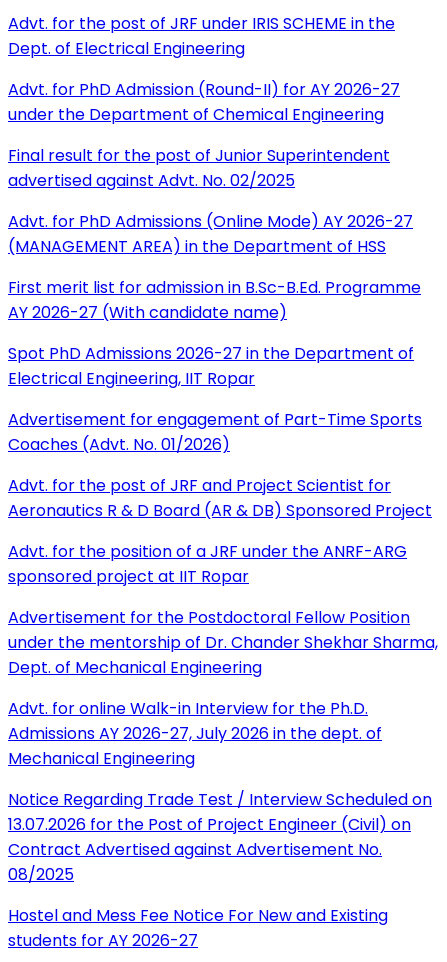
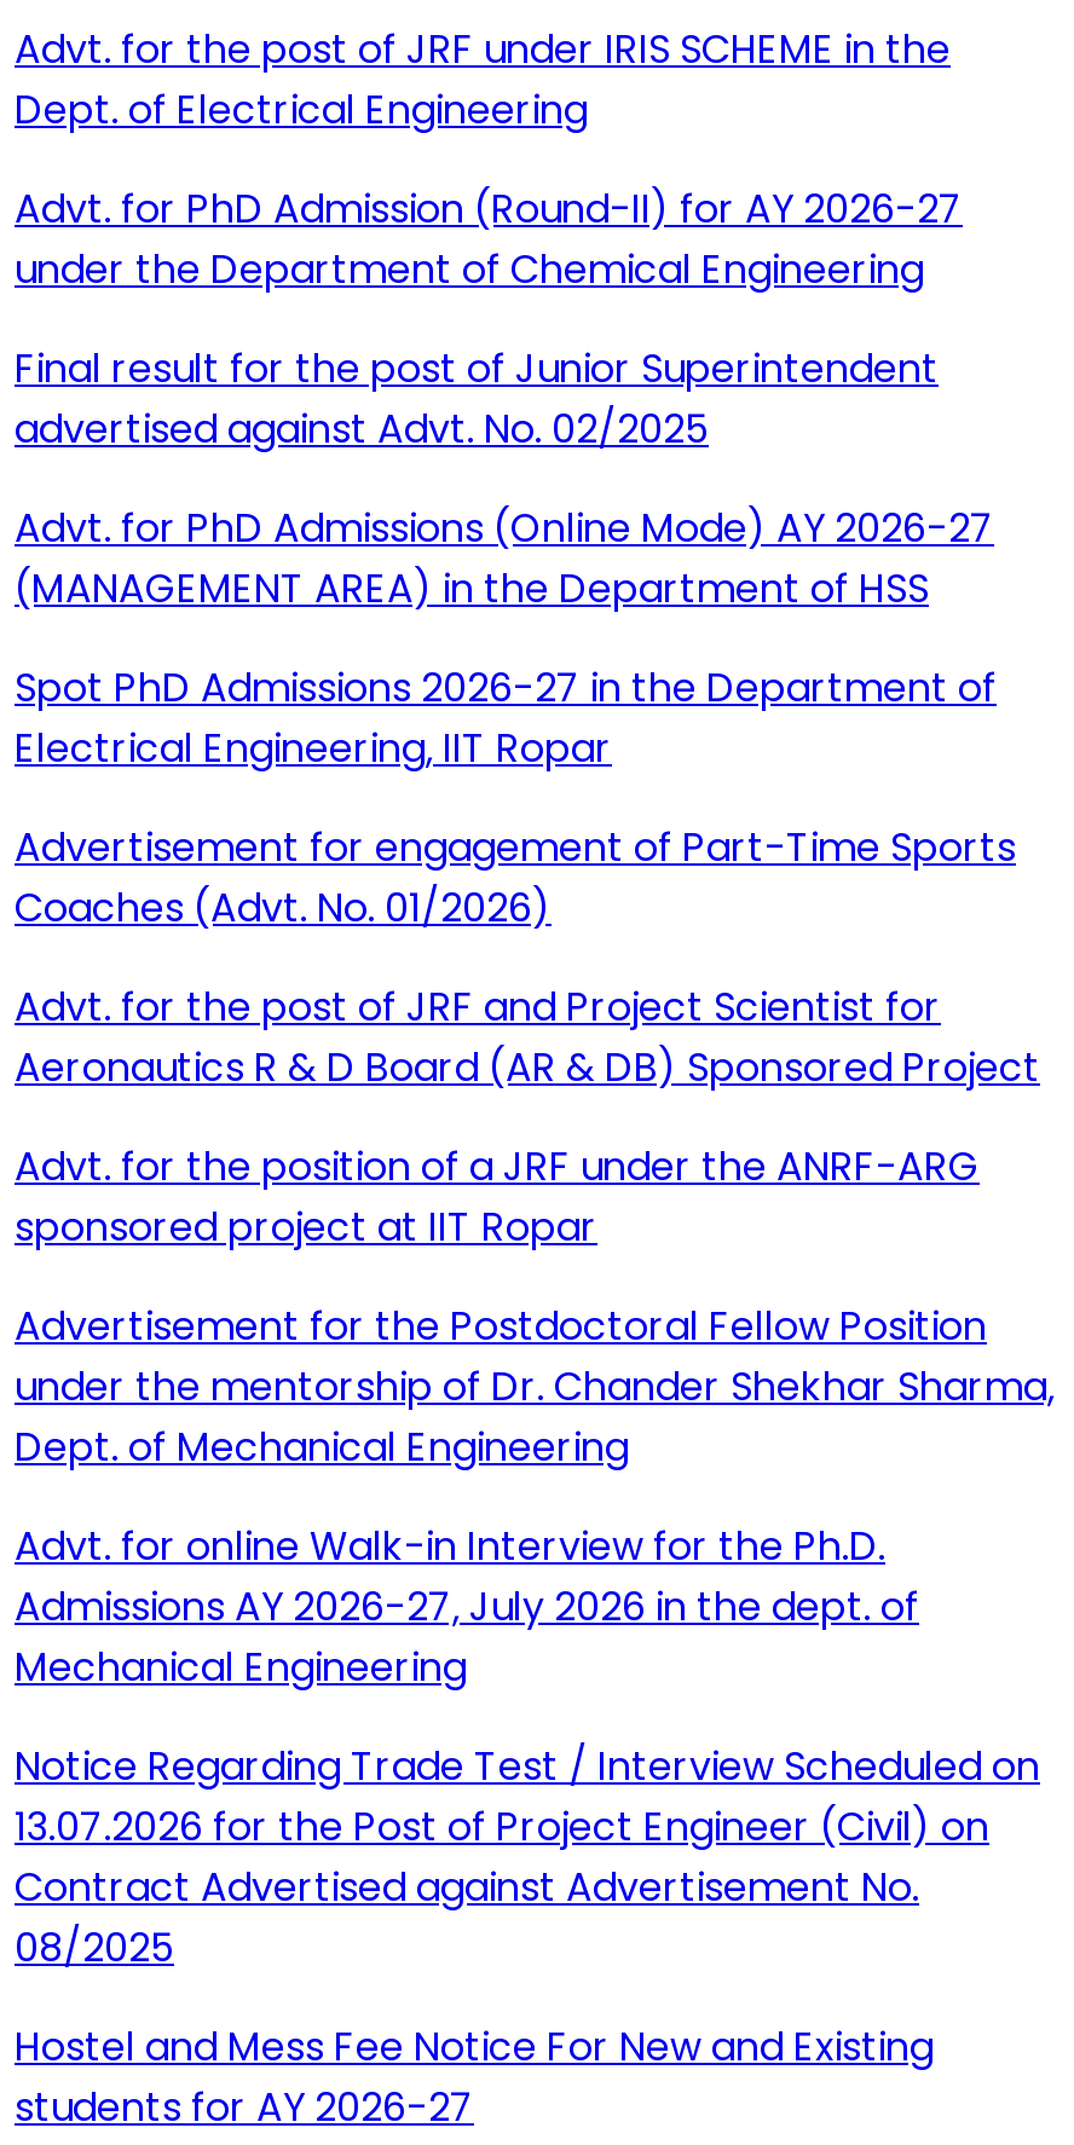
[8,276,421,324] First merit list for admission in B.Sc-B.Ed. Programme | AY 2026-27 (With candidate name) -> none

